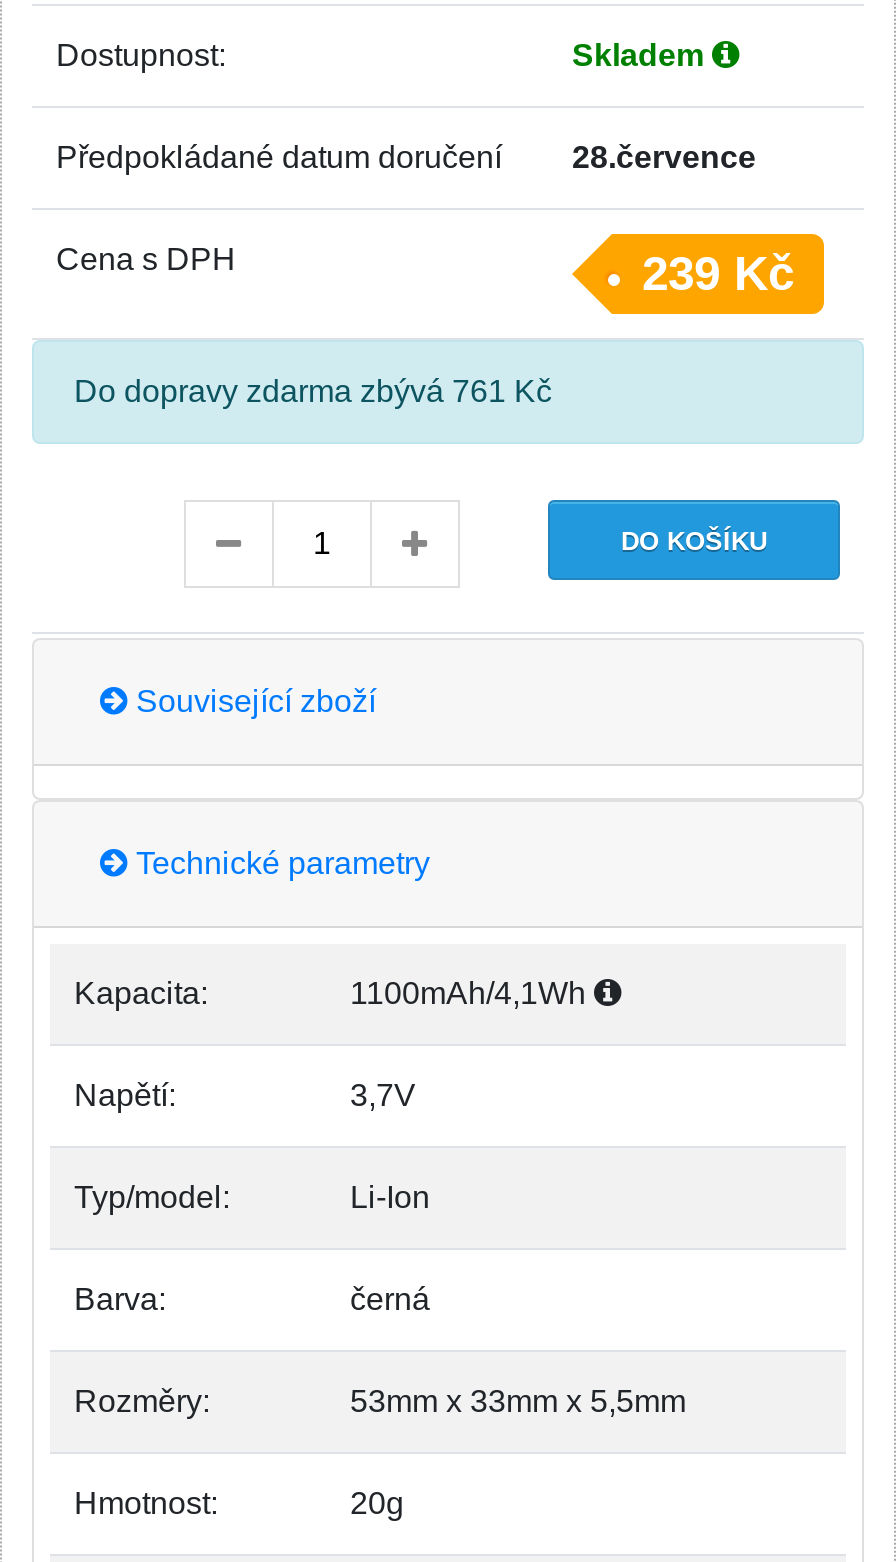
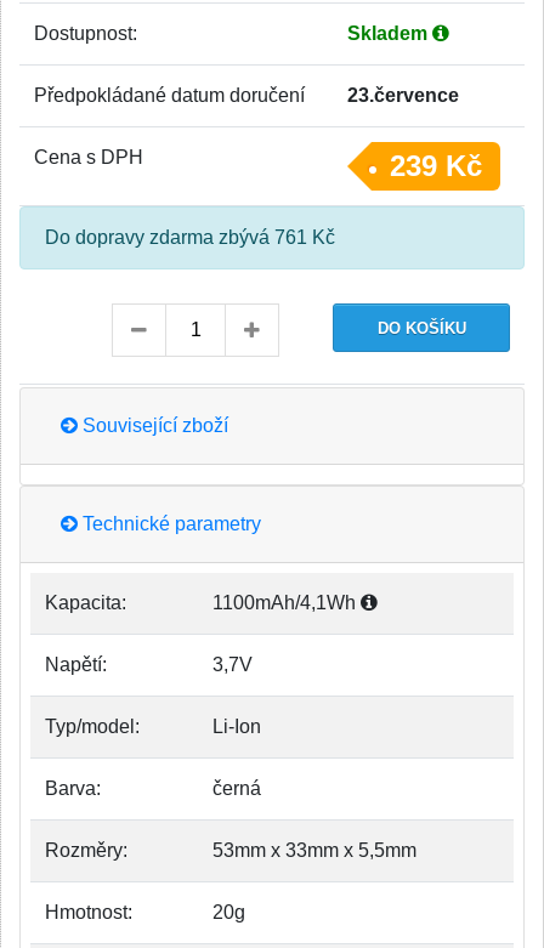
[572,140,756,174] 28.července -> [347,85,459,106] 23.července

